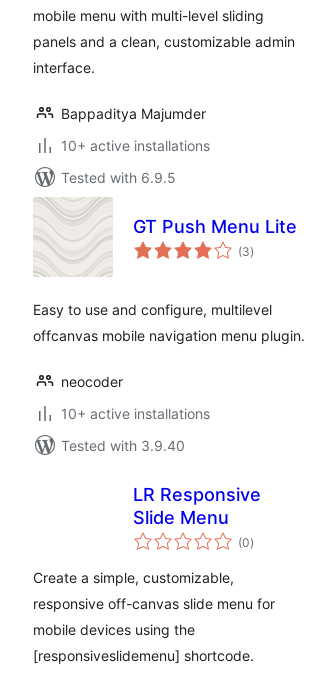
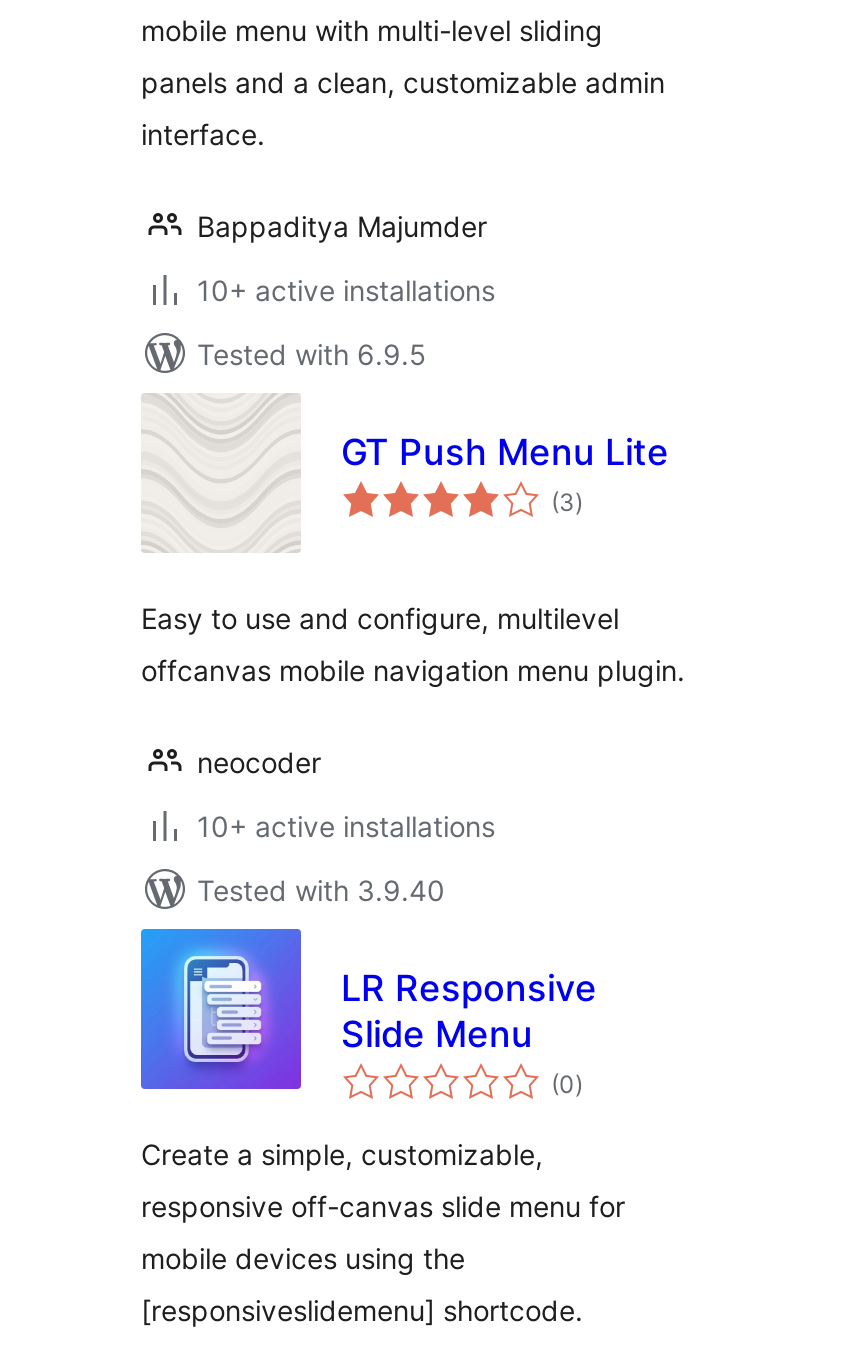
none -> [139,927,303,1091] [image]

